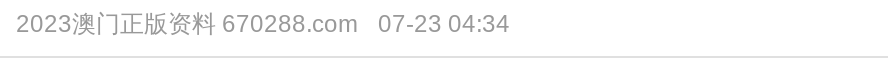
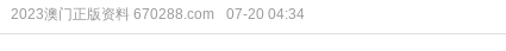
[16,10,510,38] 2023澳门正版资料 670288.com 07-23 04:34 -> [11,6,305,23] 2023澳门正版资料 670288.com 07-20 04:34

